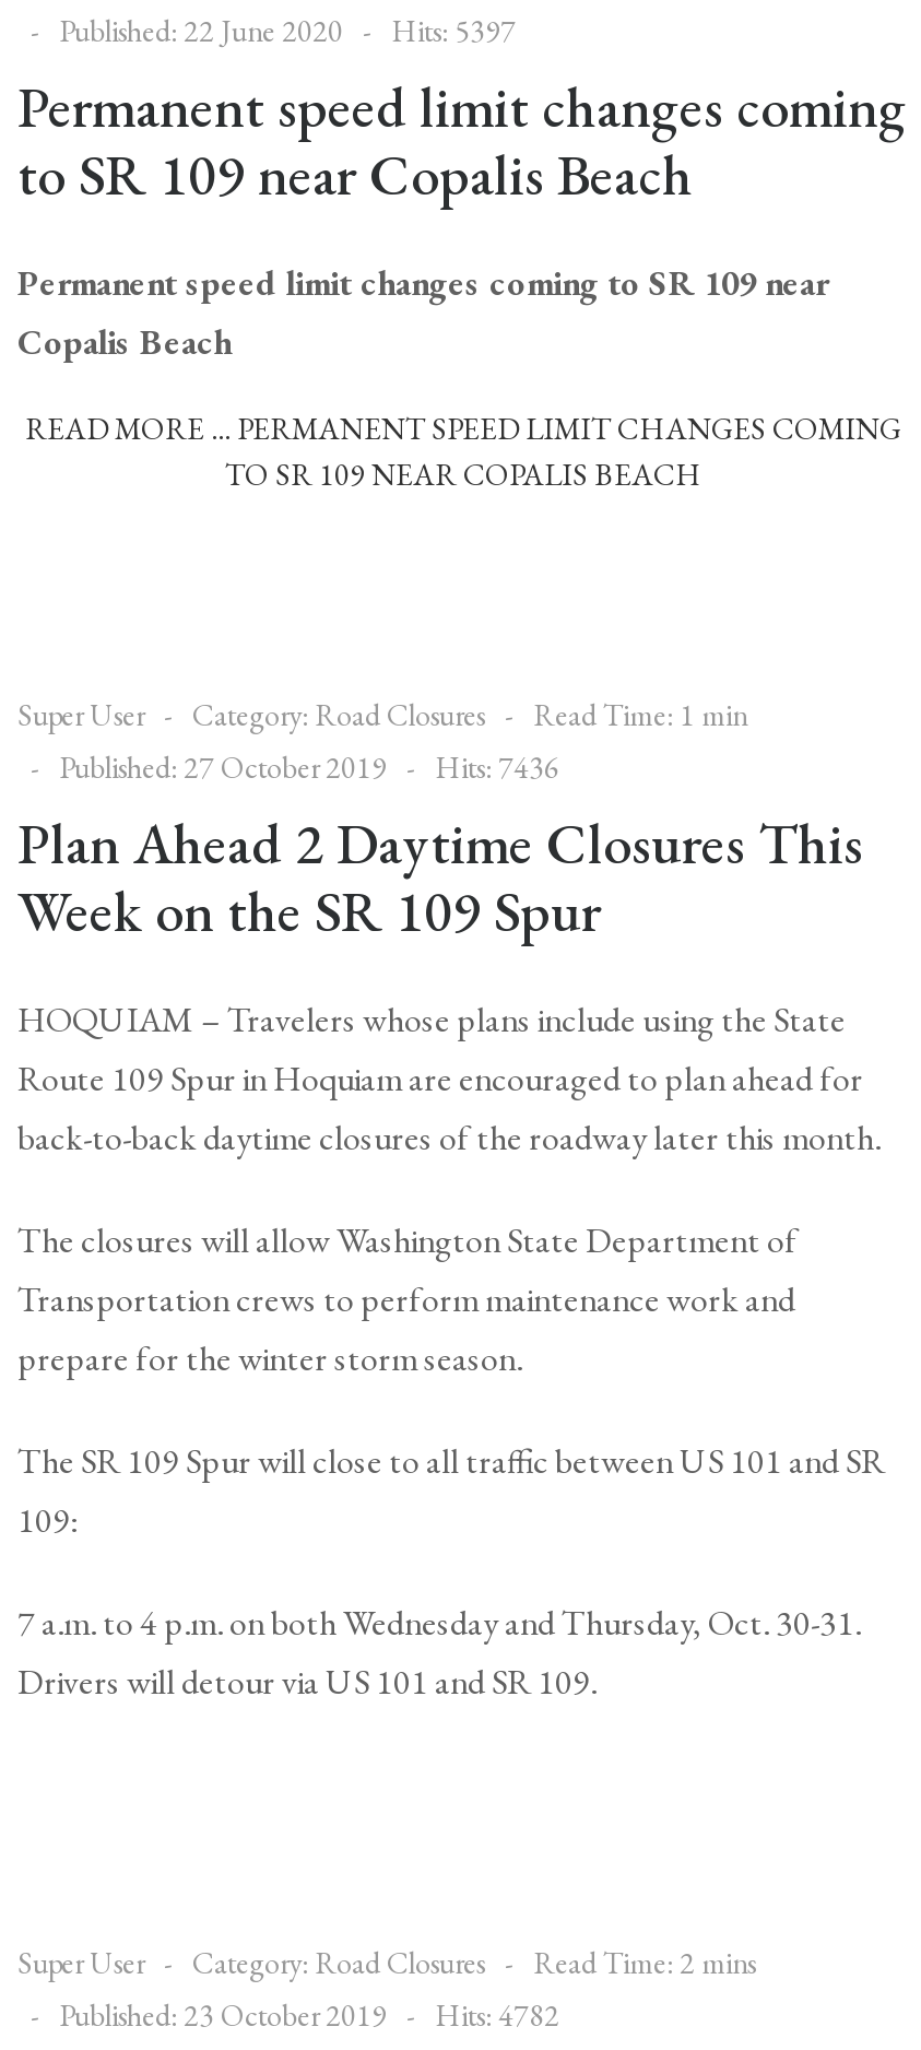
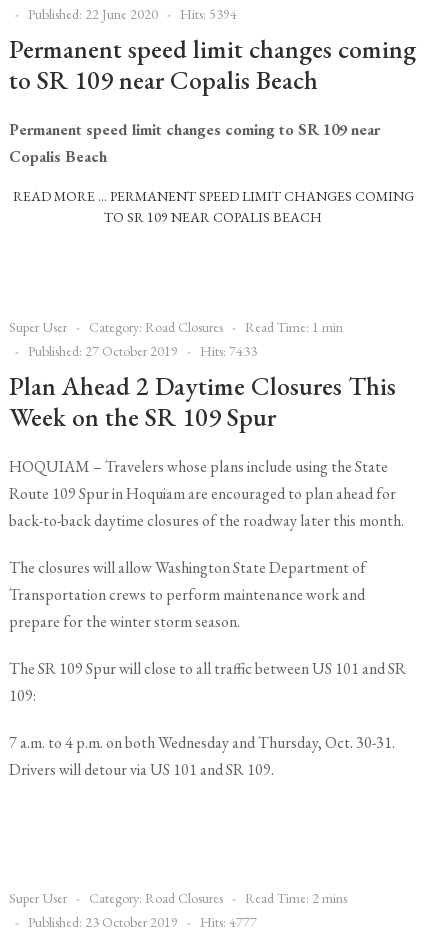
[59,10,516,50] Published: 22 June 2020 Hits: 5397 -> [28,5,237,23] Published: 22 June 2020 Hits: 5394
[59,747,559,786] Published: 27 October 2019 Hits: 7436 -> [28,342,257,360] Published: 27 October 2019 Hits: 7433
[59,1995,559,2034] Published: 23 October 2019 Hits: 4782 -> [28,913,257,931] Published: 23 October 2019 Hits: 4777

